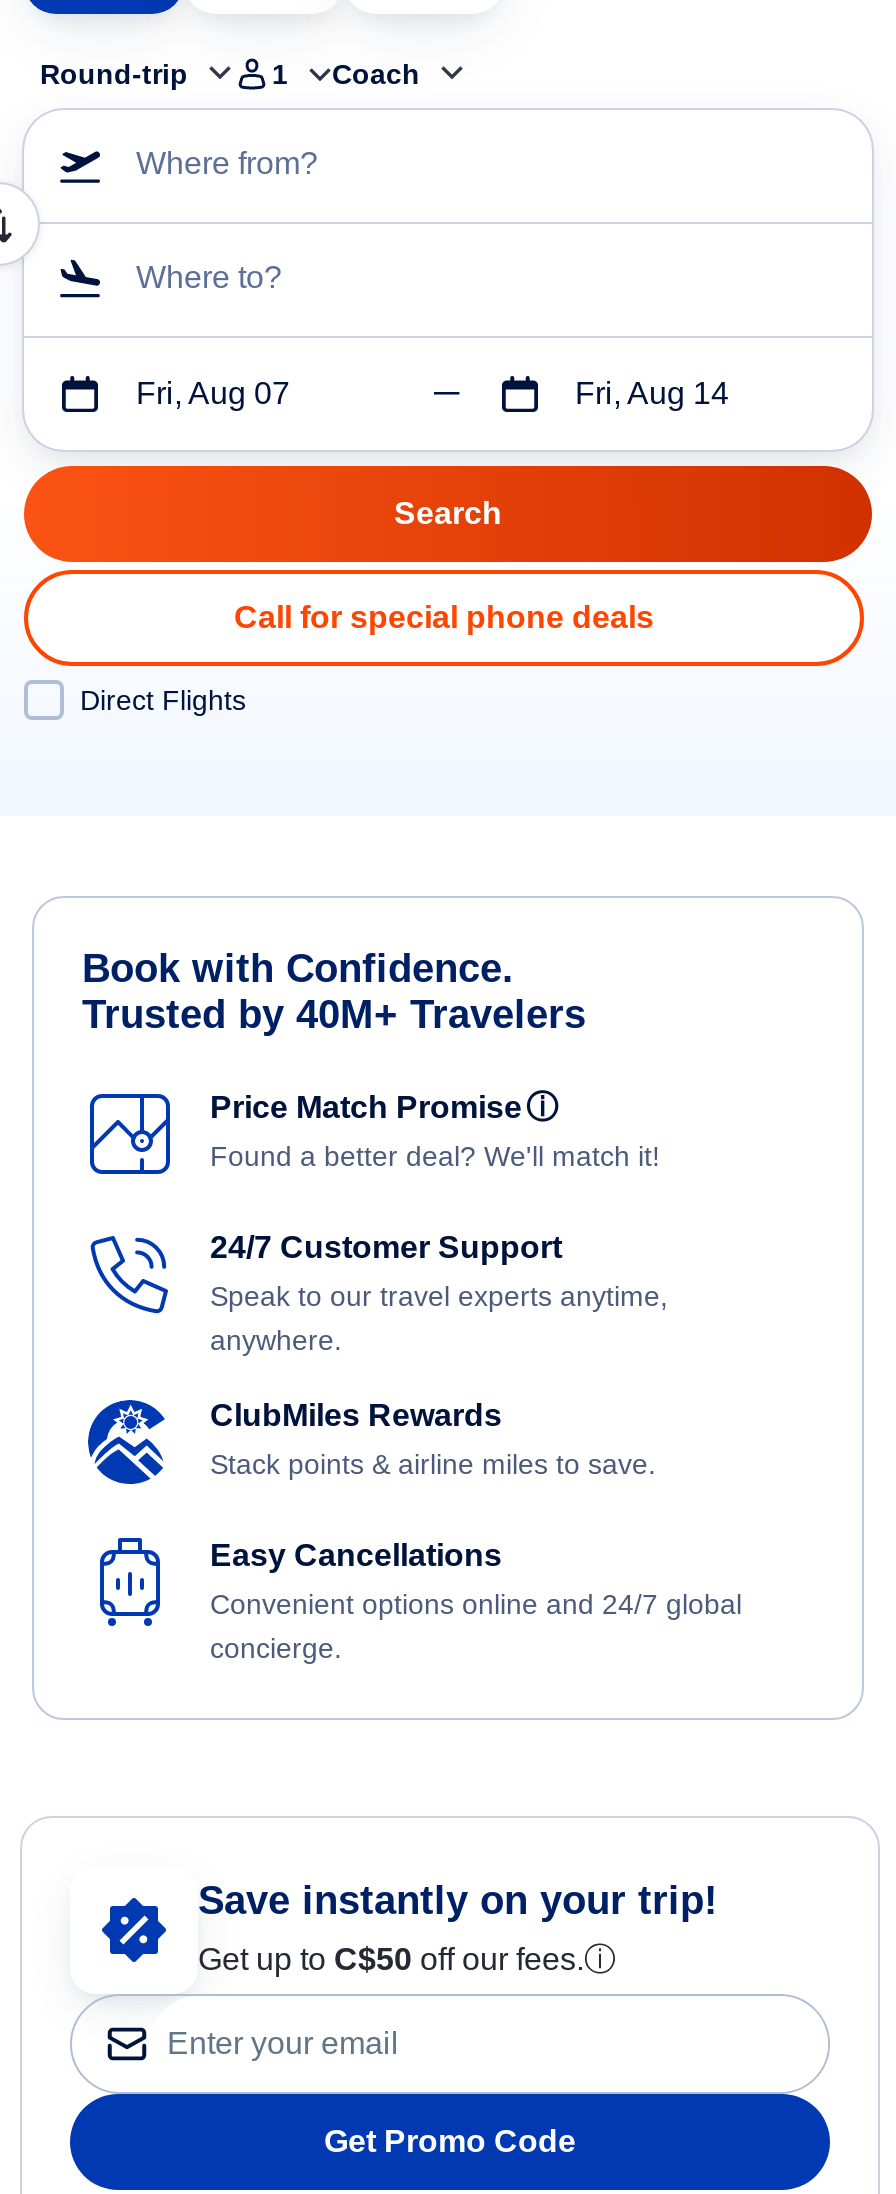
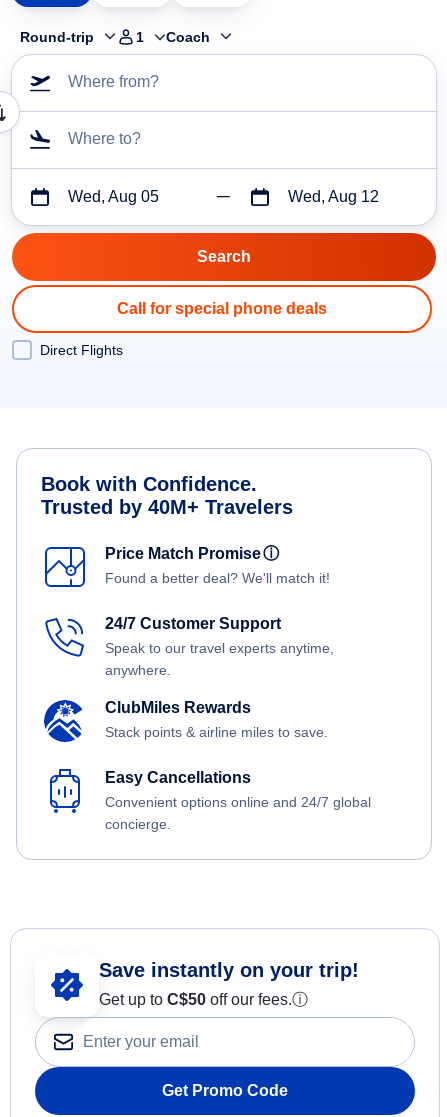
[136,377,290,411] Fri, Aug 07 -> [68,188,159,205] Wed, Aug 05
[575,377,729,411] Fri, Aug 14 -> [287,188,378,205] Wed, Aug 12

